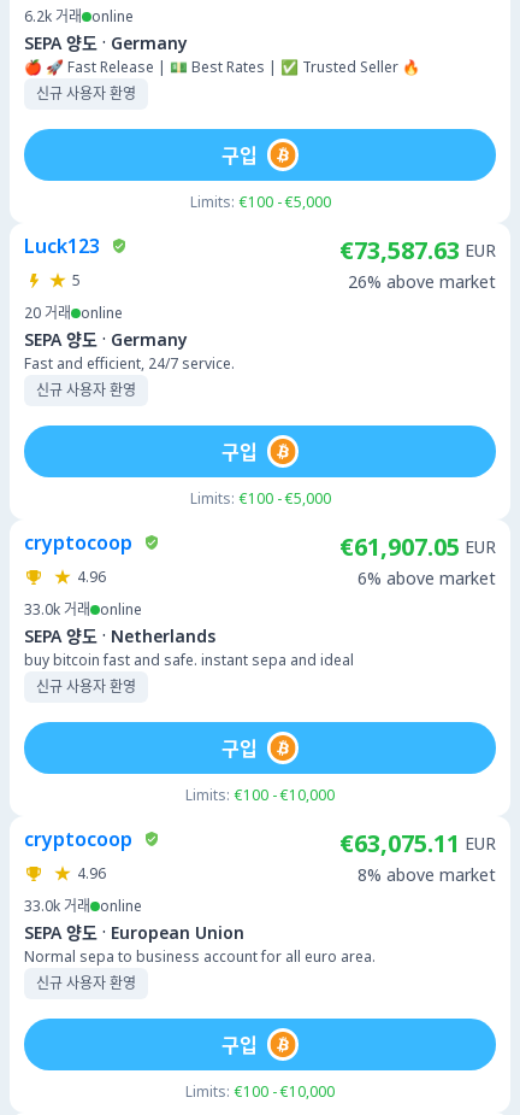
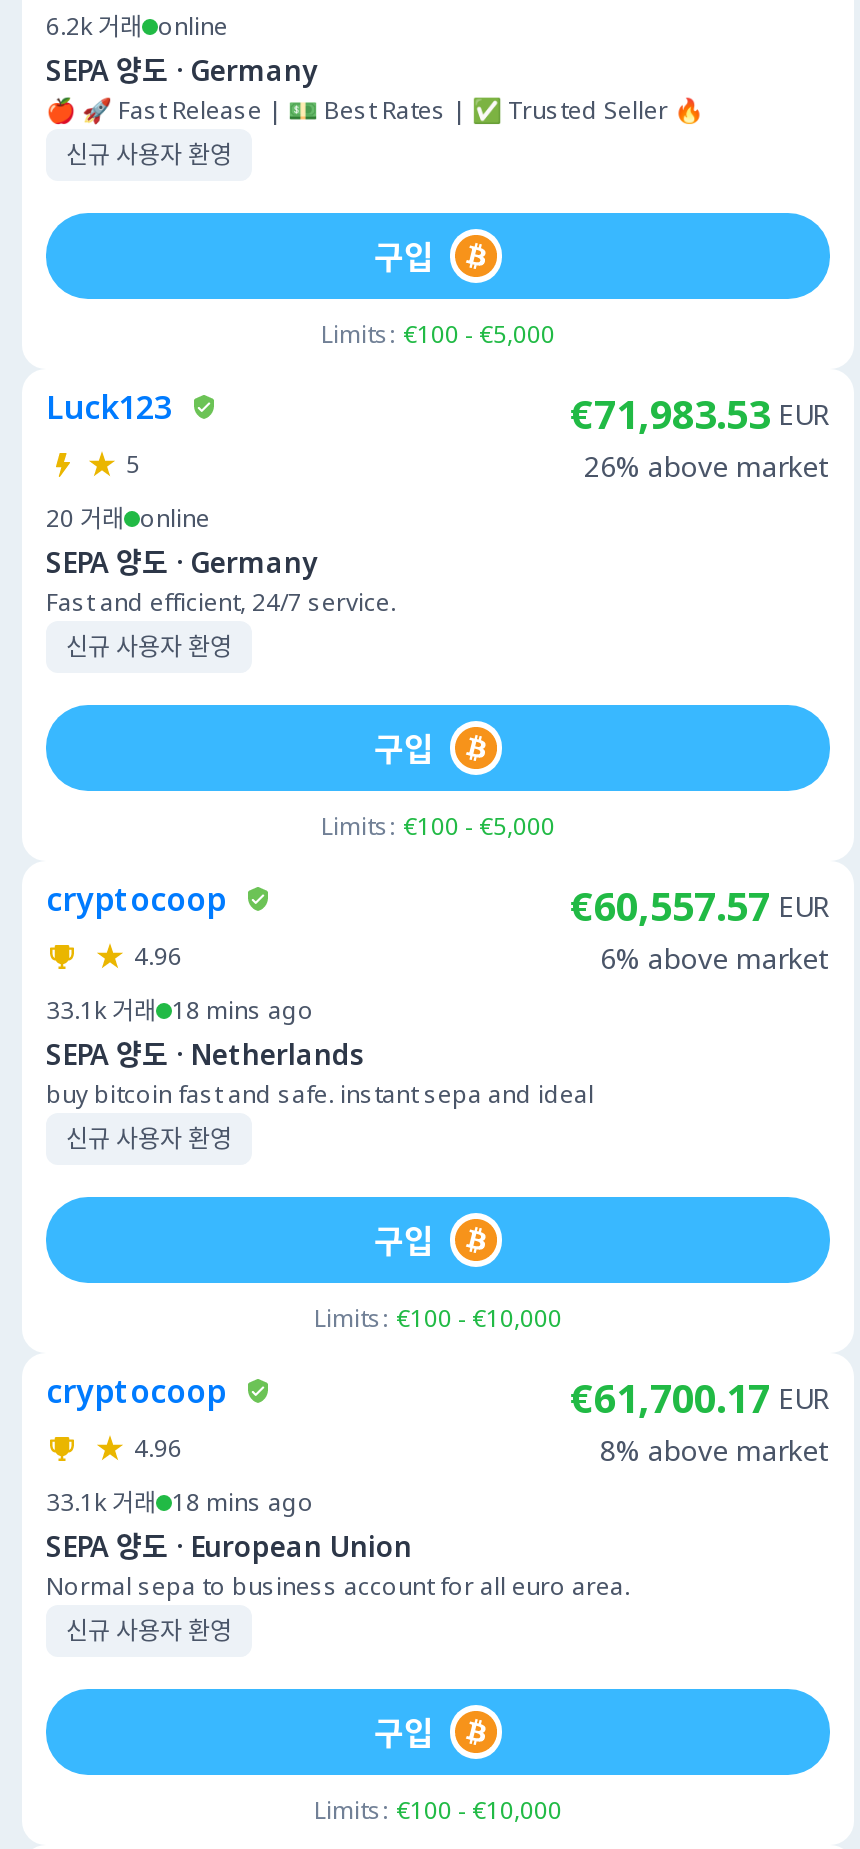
[339,234,496,266] €73,587.63 EUR -> [570,387,830,441] €71,983.53 EUR
[339,530,496,563] €61,907.05 EUR -> [570,879,830,933] €60,557.57 EUR
[24,599,142,620] 33.0k 거래 online -> [46,993,314,1027] 33.1k 거래 18 mins ago
[339,827,496,859] €63,075.11 EUR -> [570,1371,830,1425] €61,700.17 EUR
[24,896,142,916] 33.0k 거래 online -> [46,1485,314,1519] 33.1k 거래 18 mins ago

